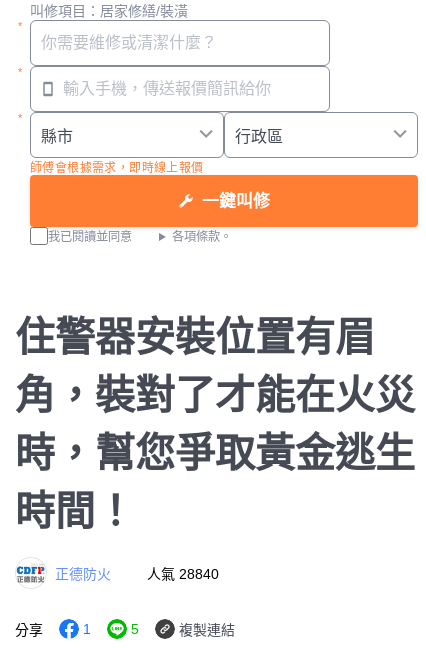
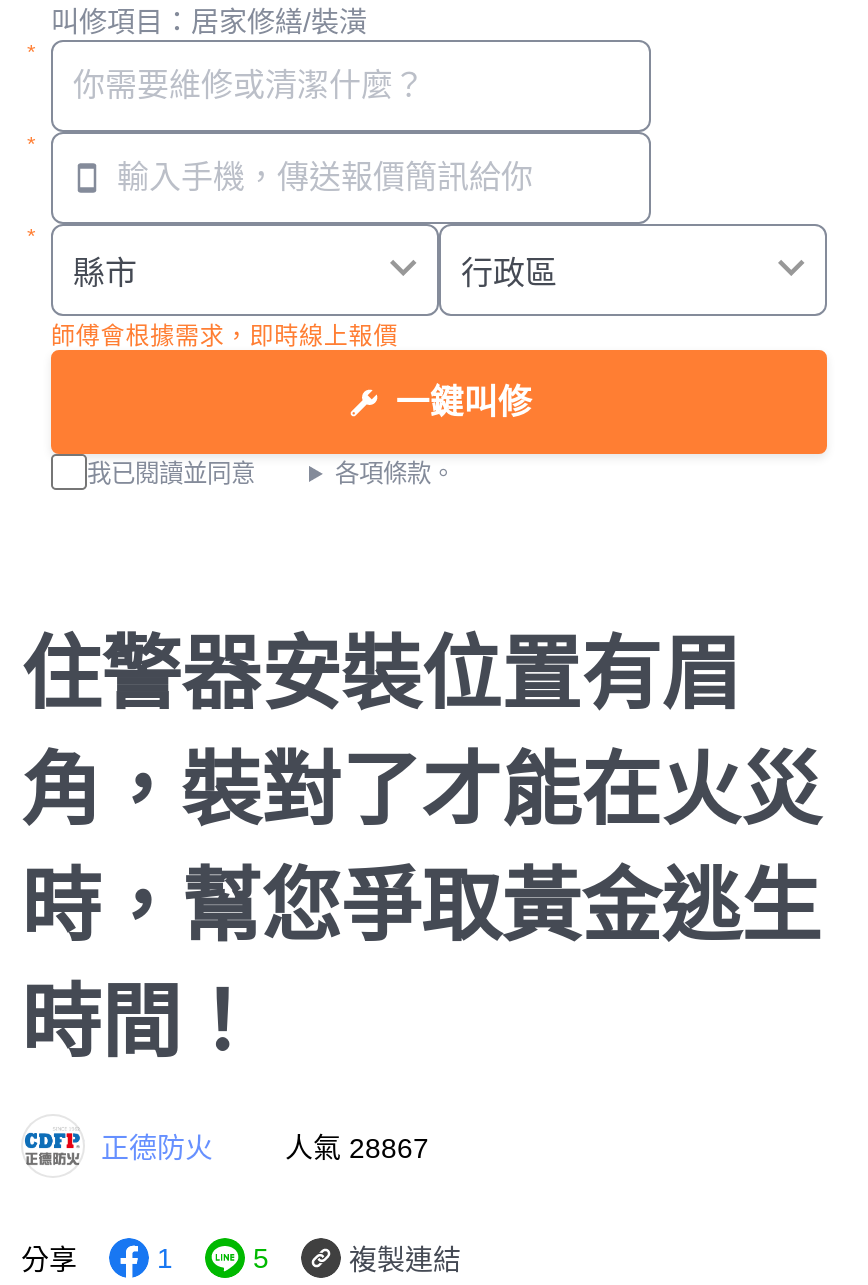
[147,566,219,582] 人氣 28840 -> [285,1132,429,1164] 人氣 28867

